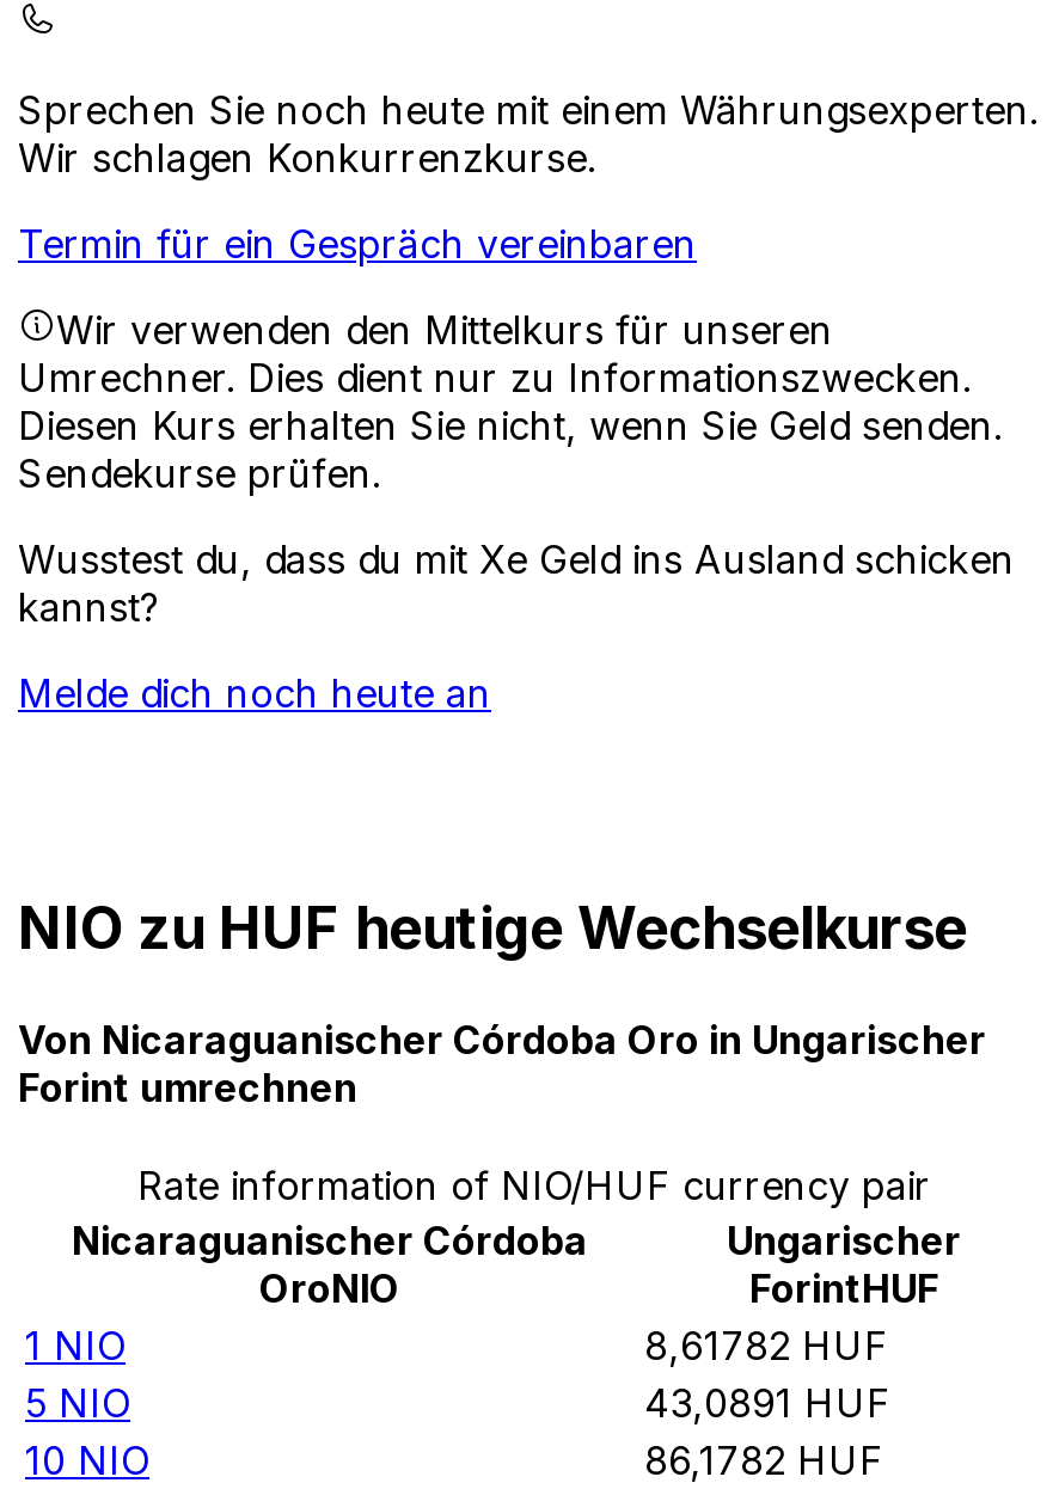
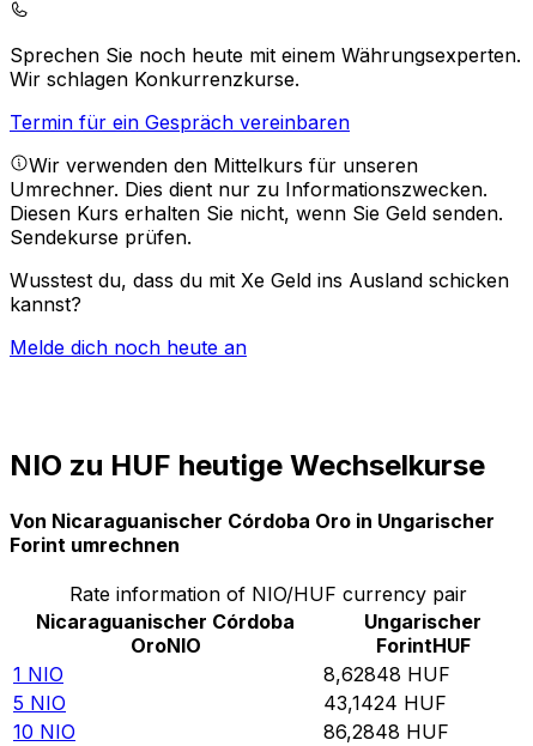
[644,1321,888,1369] 8,61782 HUF -> [323,662,450,686] 8,62848 HUF
[644,1379,890,1426] 43,0891 HUF -> [323,691,447,715] 43,1424 HUF
[644,1436,883,1484] 86,1782 HUF -> [323,719,449,743] 86,2848 HUF

